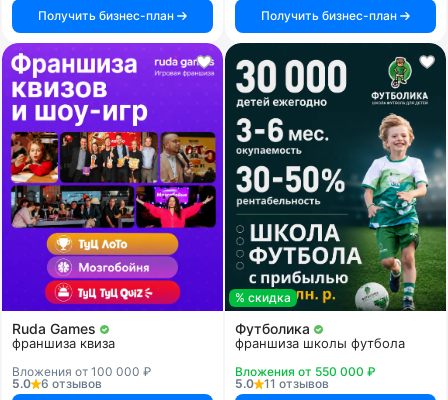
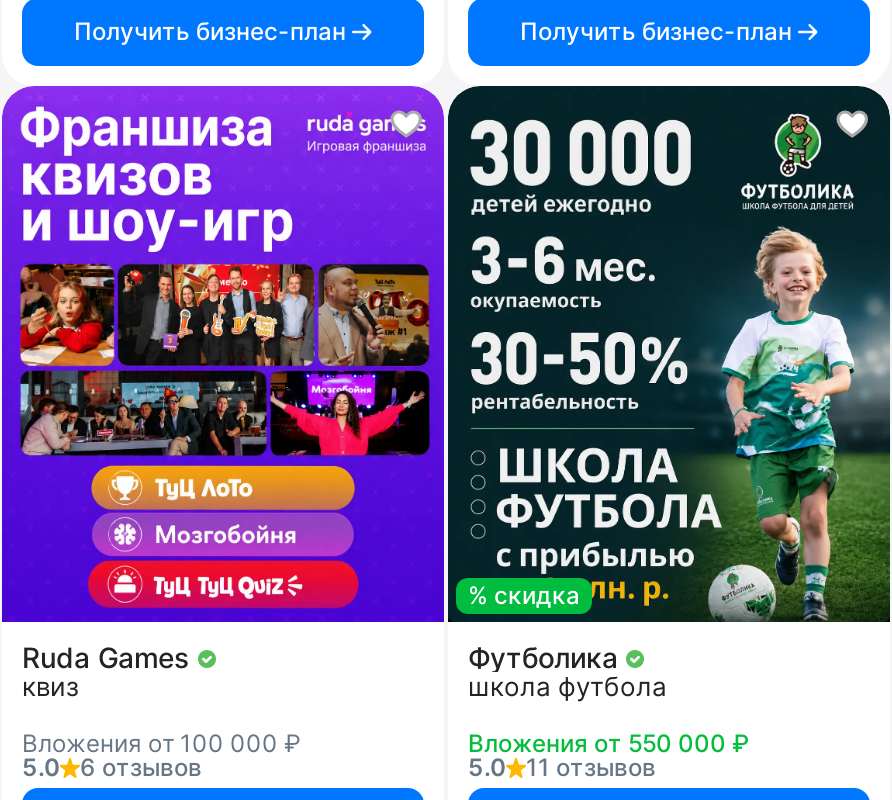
[12,335,115,351] франшиза квиза -> [22,671,78,703] квиз
[235,335,405,351] франшиза школы футбола -> [468,671,666,703] школа футбола

